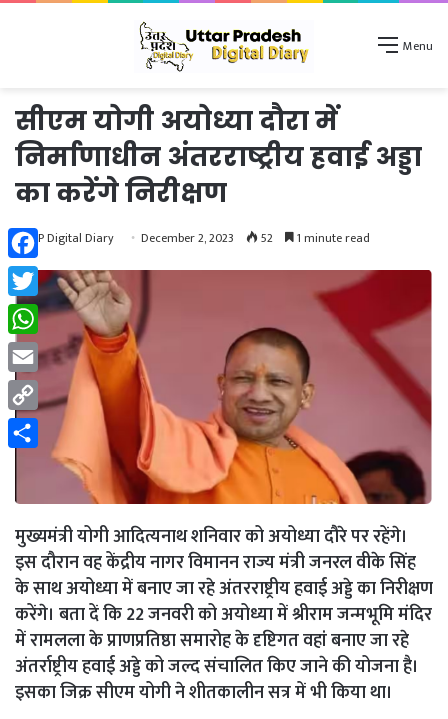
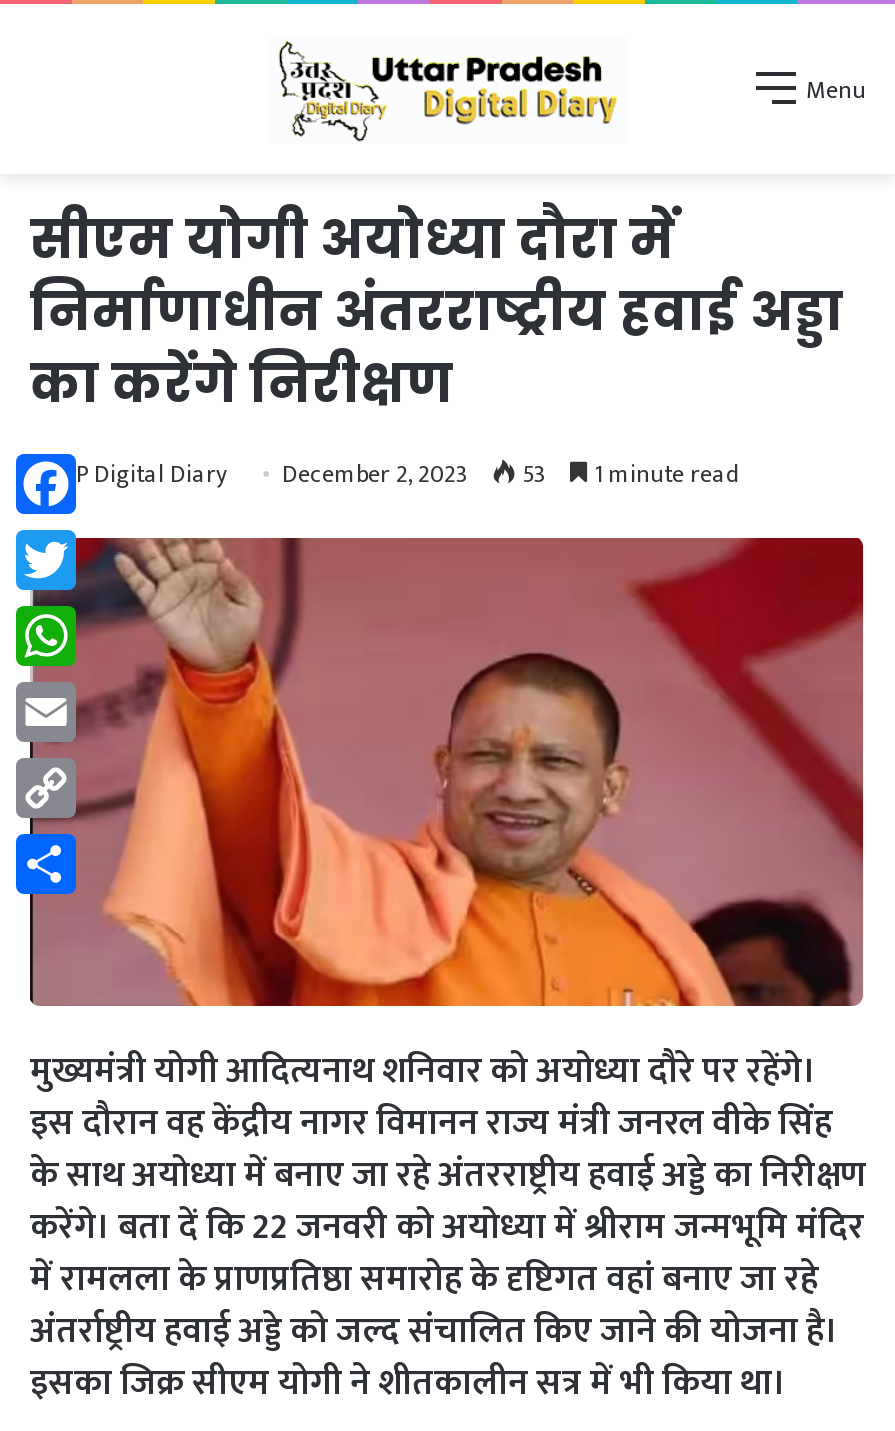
[258,228,273,248] 52 -> [516,454,546,494] 53

